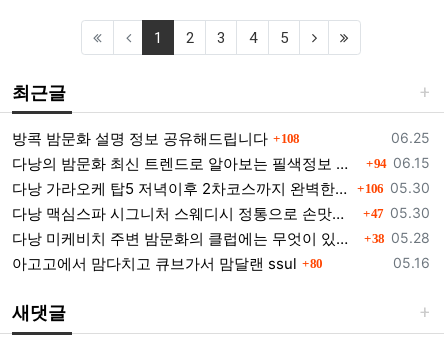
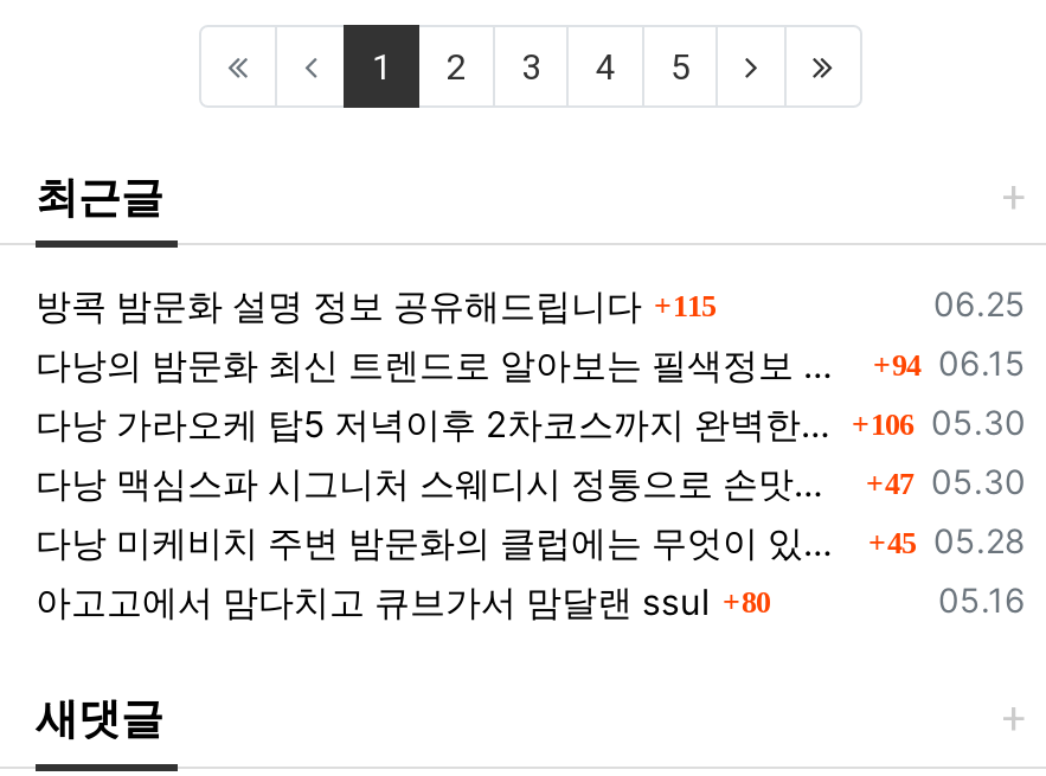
[281,132,299,146] 108 -> [673,290,715,323] 115
[371,232,383,246] 38 -> [887,526,916,560] 45

